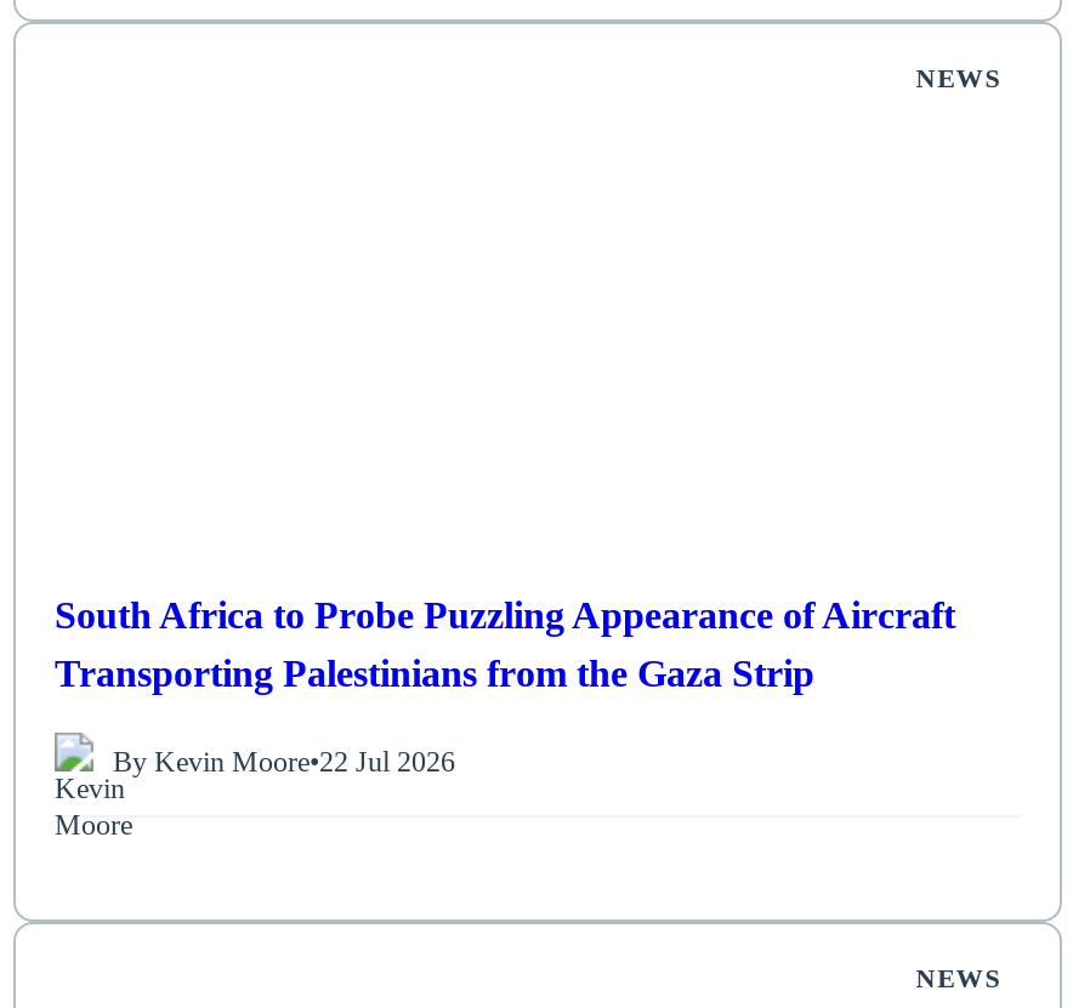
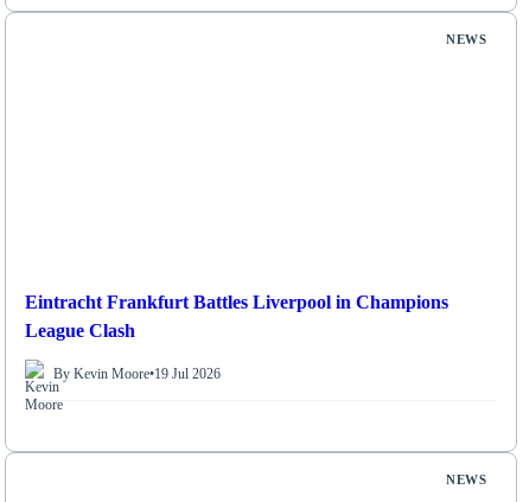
[55,595,955,695] South Africa to Probe Puzzling Appearance of Aircraft | Transporting Palestinians from the Gaza Strip -> [25,292,448,341] Eintracht Frankfurt Battles Liverpool in Champions | League Clash
[113,744,455,778] By Kevin Moore•22 Jul 2026 -> [53,365,221,382] By Kevin Moore•19 Jul 2026

